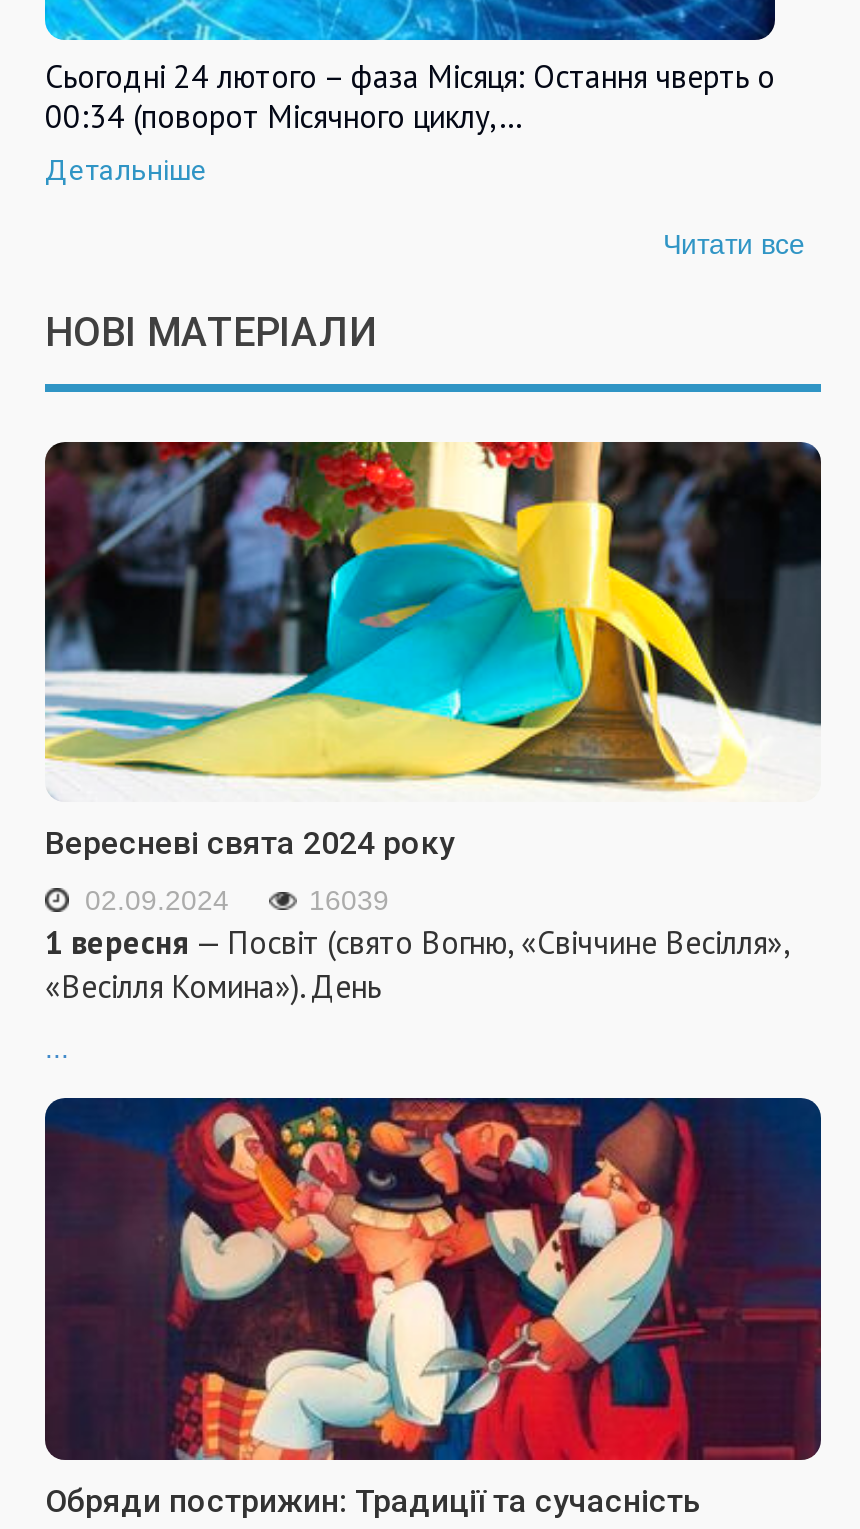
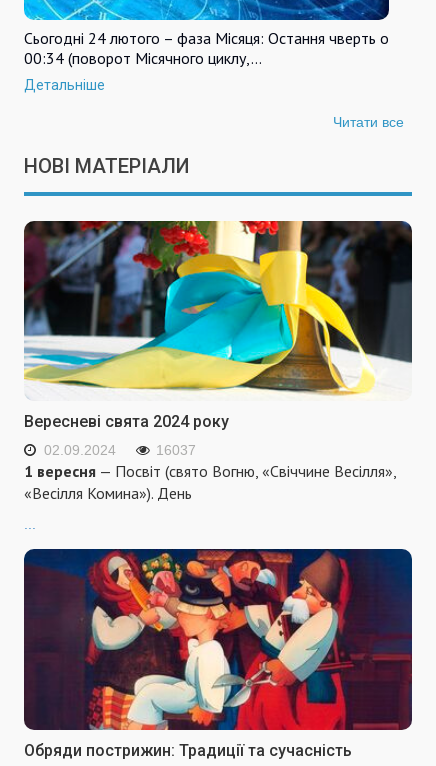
[309,885,389,917] 16039 -> [156,442,196,458] 16037

